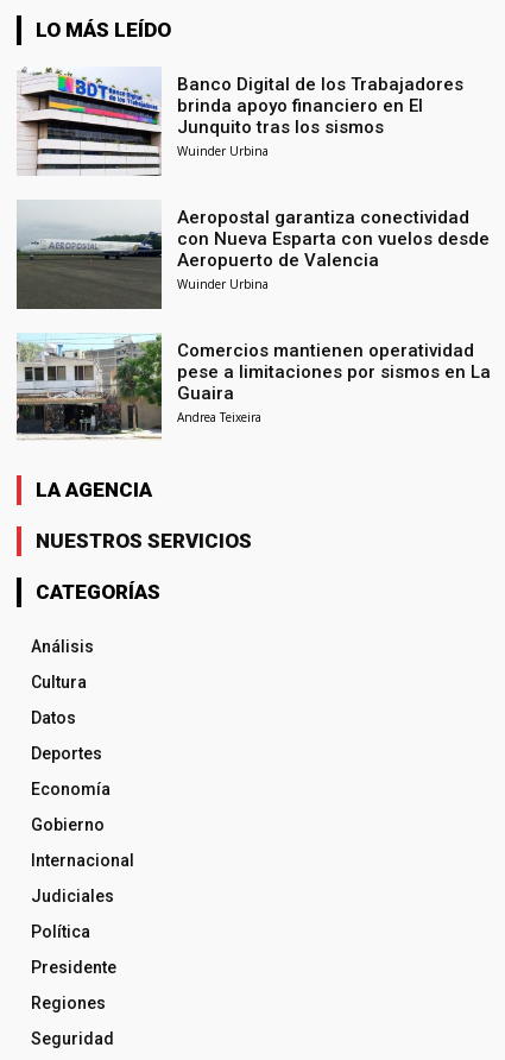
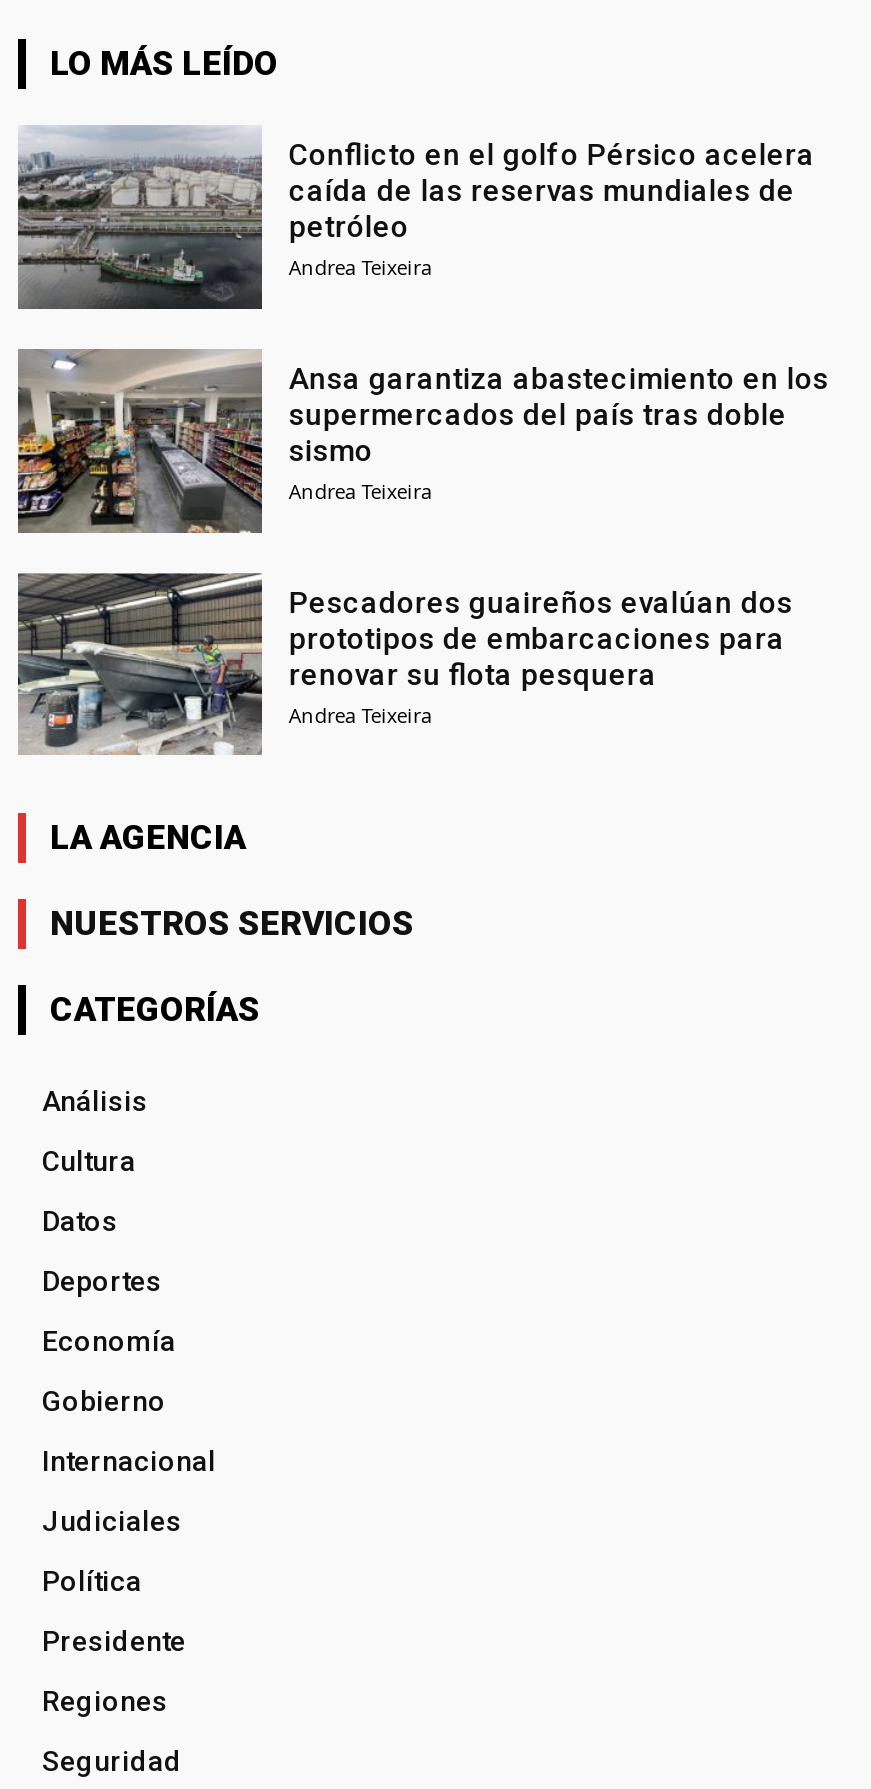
[17,68,464,176] [image] | Banco Digital de los Trabajadores | brinda apoyo financiero en El | Junquito tras los sismos | Wuinder Urbina -> [16,125,815,311] [image] | Conflicto en el golfo Pérsico acelera | caída de las reservas mundiales de | petróleo | Andrea Teixeira
[15,201,490,310] [image] | Aeropostal garantiza conectividad | con Nueva Esparta con vuelos desde | Aeropuerto de Valencia | Wuinder Urbina -> [16,349,829,535] [image] | Ansa garantiza abastecimiento en los | supermercados del país tras doble | sismo | Andrea Teixeira
[17,333,491,440] [image] | Comercios mantienen operatividad | pese a limitaciones por sismos en La | Guaira -> [16,571,793,755] [image] | Pescadores guaireños evalúan dos | prototipos de embarcaciones para | renovar su flota pesquera

